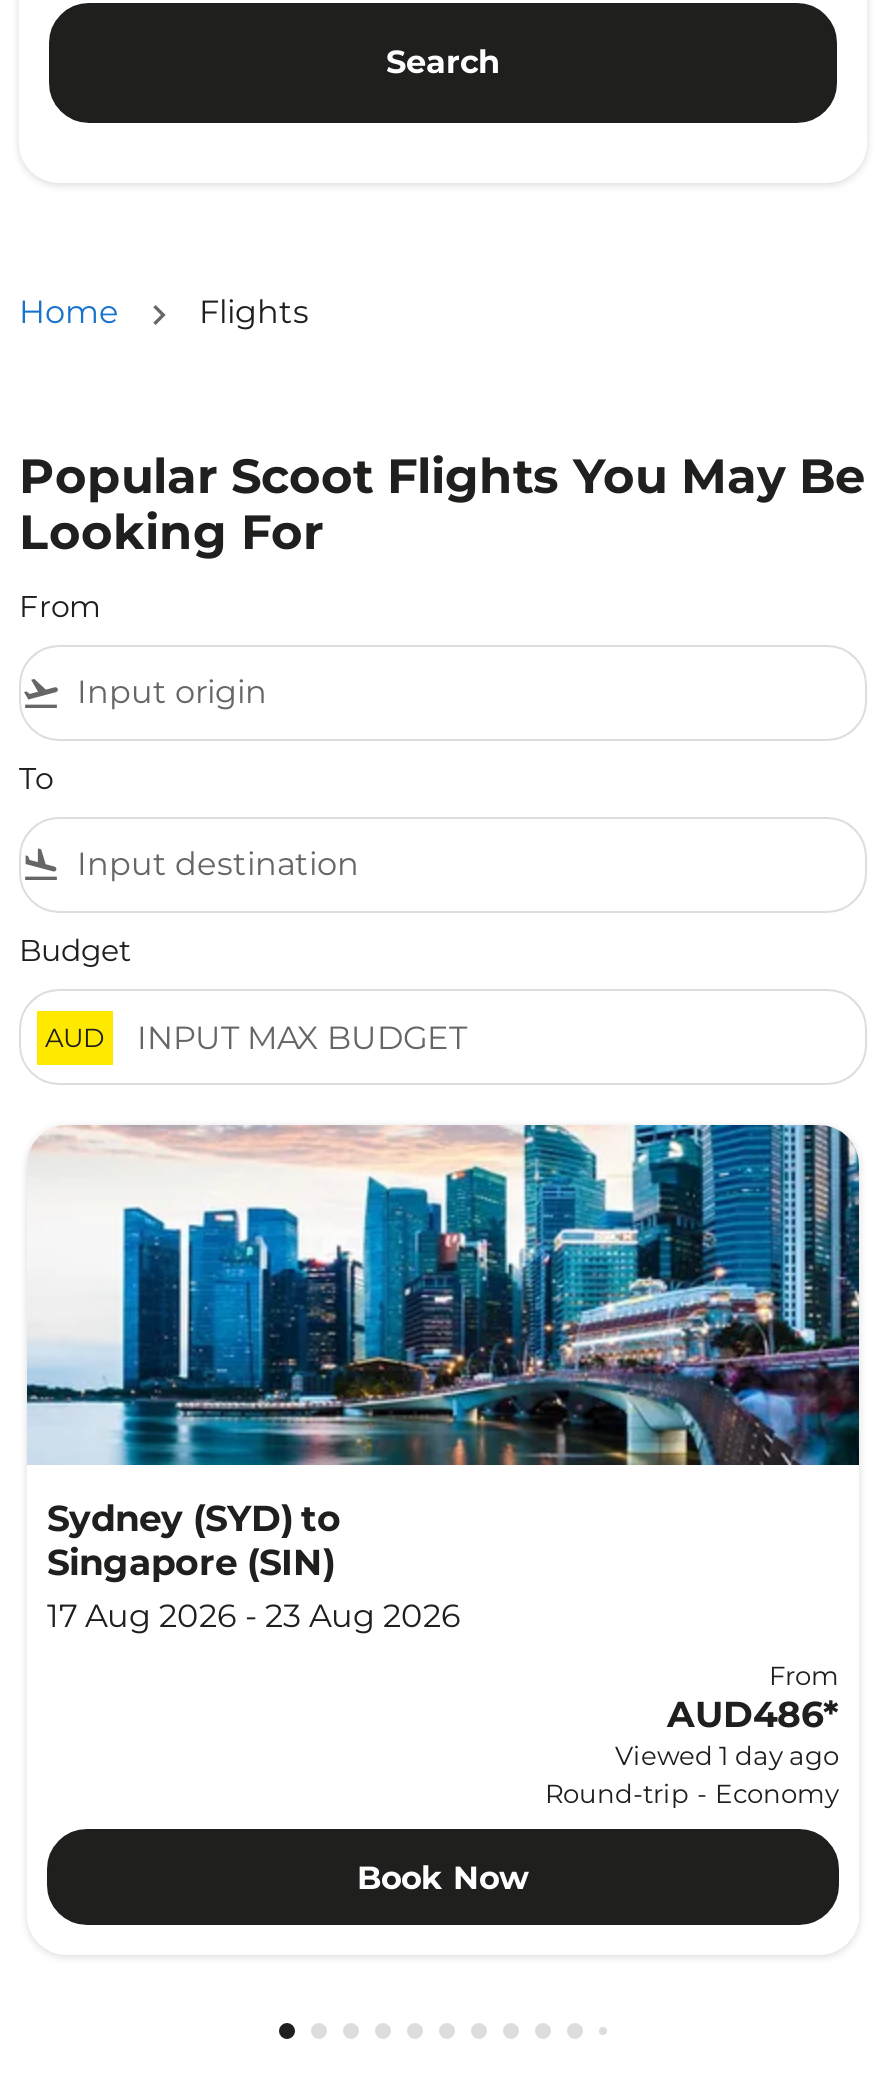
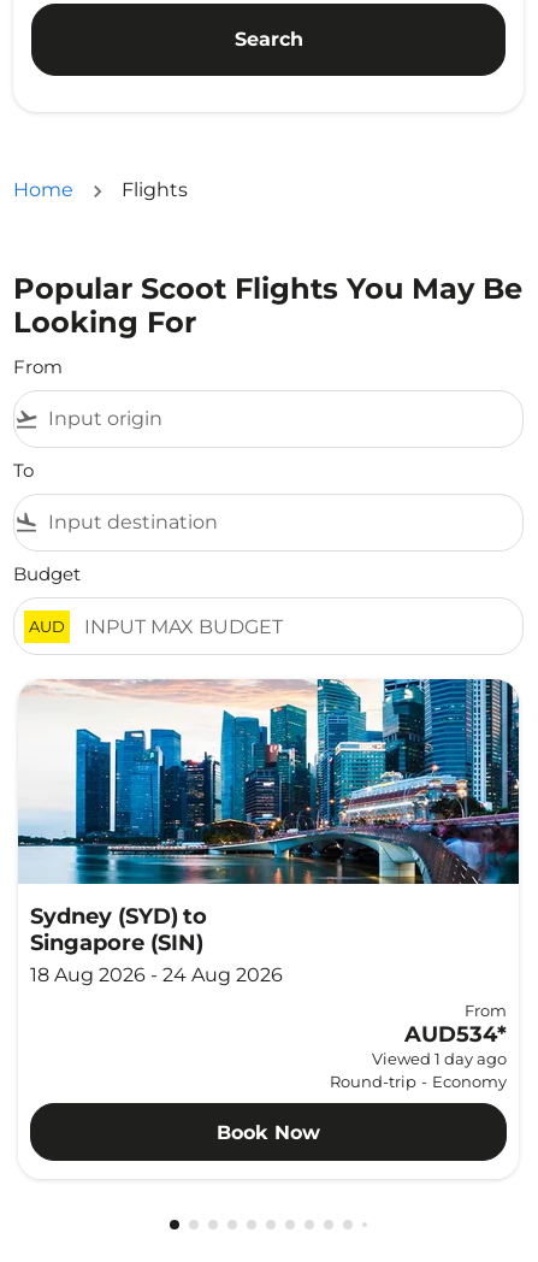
[47,1597,461,1635] 17 Aug 2026 - 23 Aug 2026 -> [30,963,283,986] 18 Aug 2026 - 24 Aug 2026
[667,1693,839,1737] AUD486* -> [404,1021,507,1048] AUD534*

